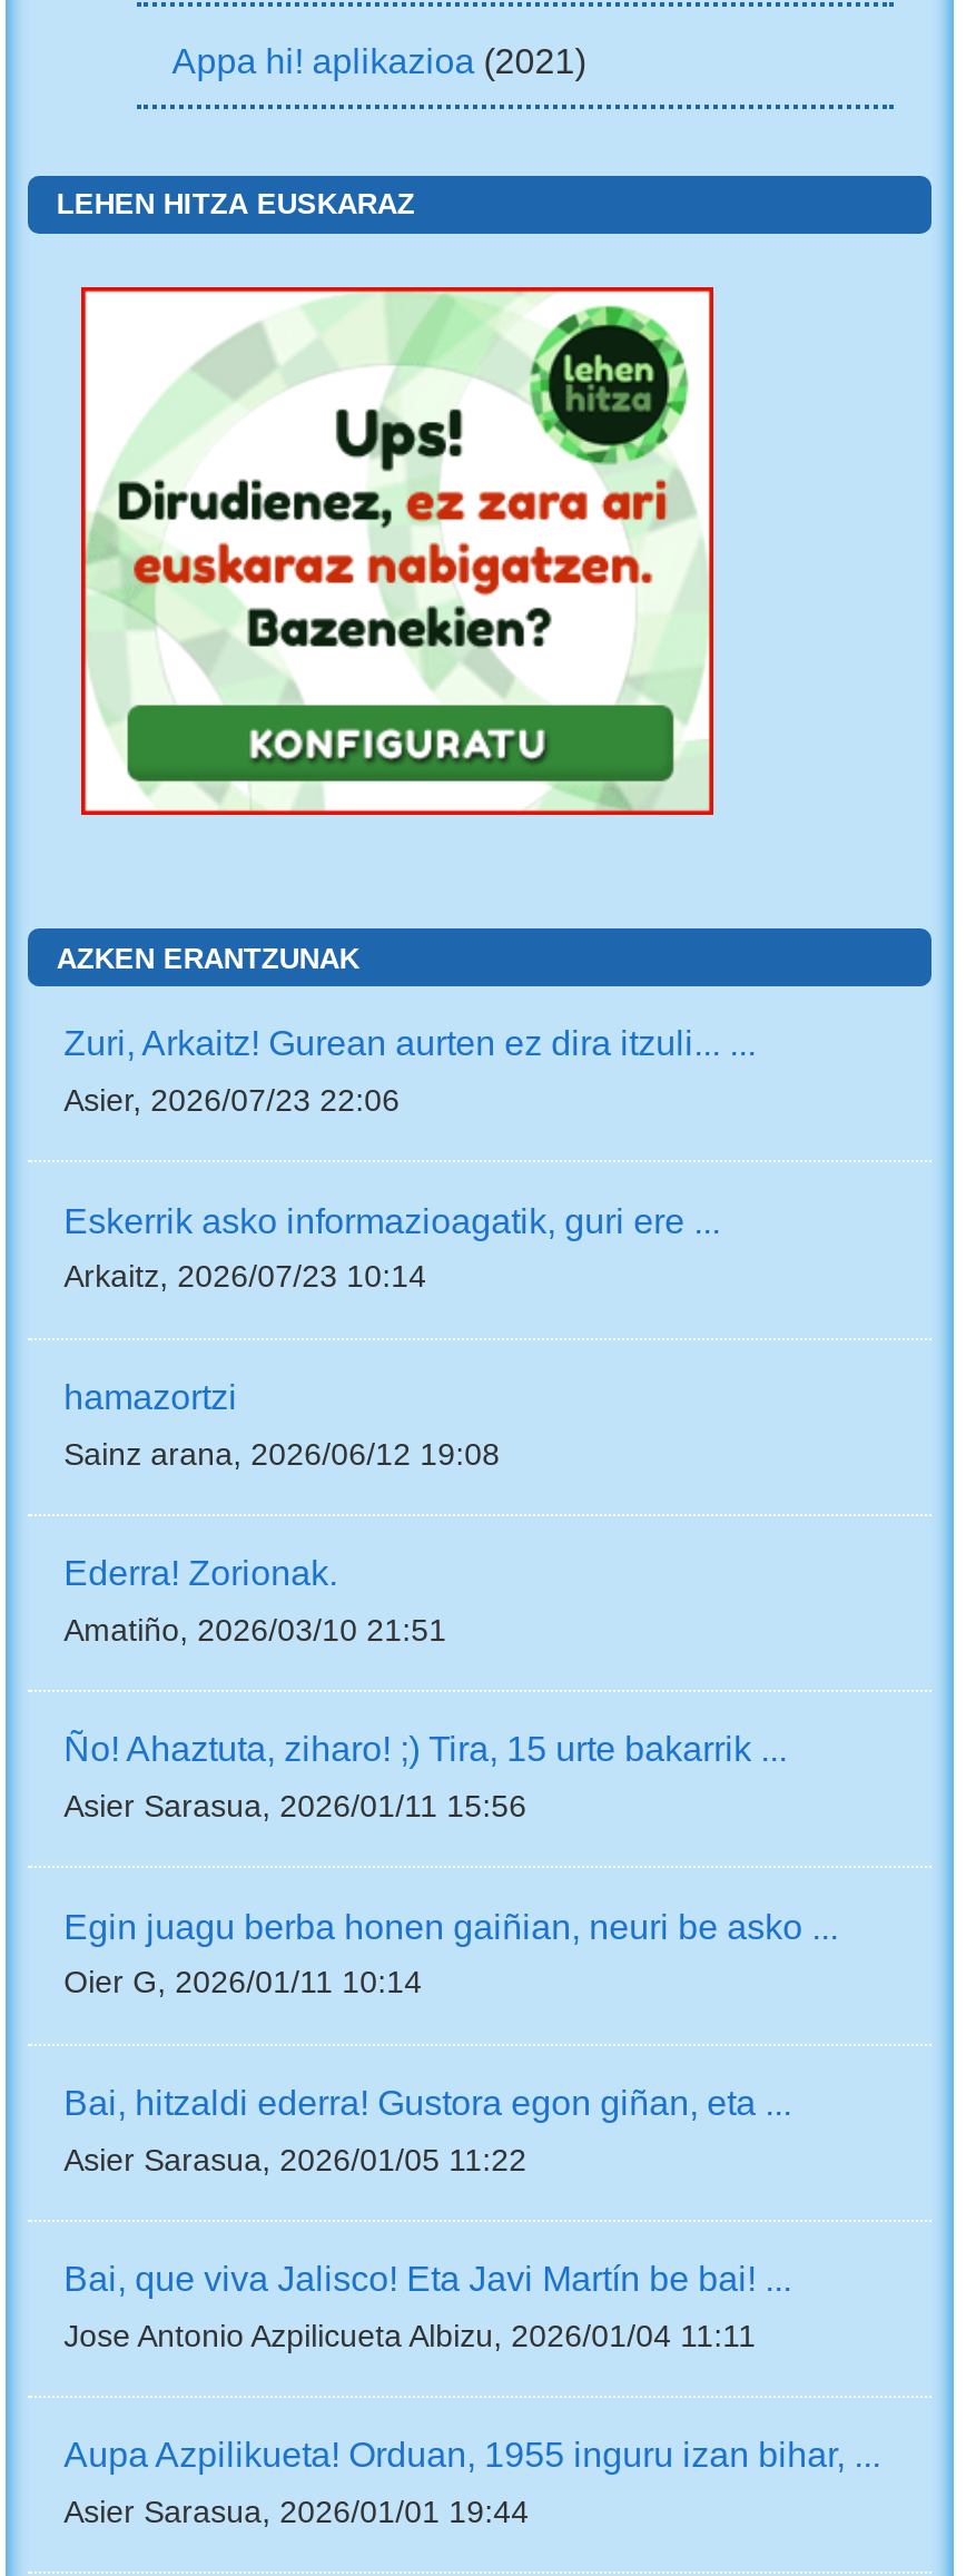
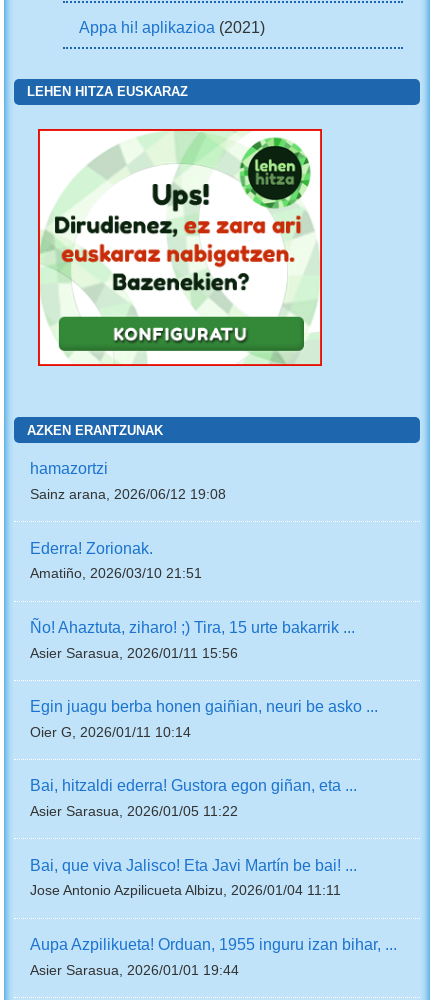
[64,1023,756,1294] Zuri, Arkaitz! Gurean aurten ez dira itzuli... ... | Asier, 2026/07/23 22:06 | Eskerrik asko informazioagatik, guri ere ... | Arkaitz, 2026/07/23 10:14 -> none

